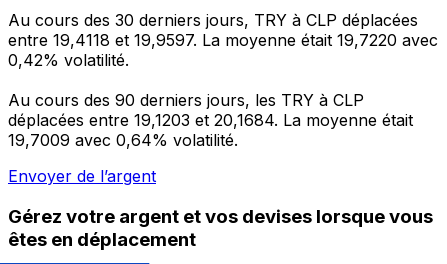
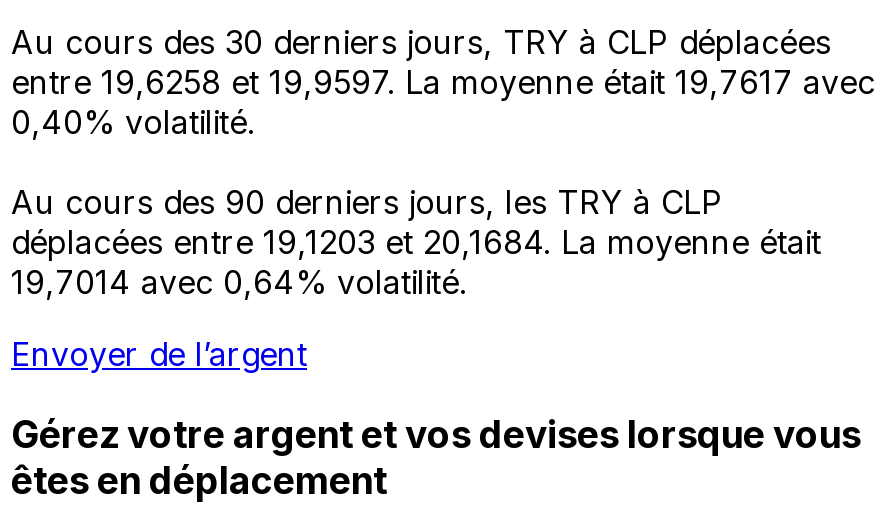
[8,30,438,50] entre 19,4118 et 19,9597. La moyenne était 19,7220 avec -> [11,62,875,102] entre 19,6258 et 19,9597. La moyenne était 19,7617 avec
[8,50,129,70] 0,42% volatilité. -> [11,102,255,142] 0,40% volatilité.
[8,130,238,150] 19,7009 avec 0,64% volatilité. -> [11,262,467,302] 19,7014 avec 0,64% volatilité.

